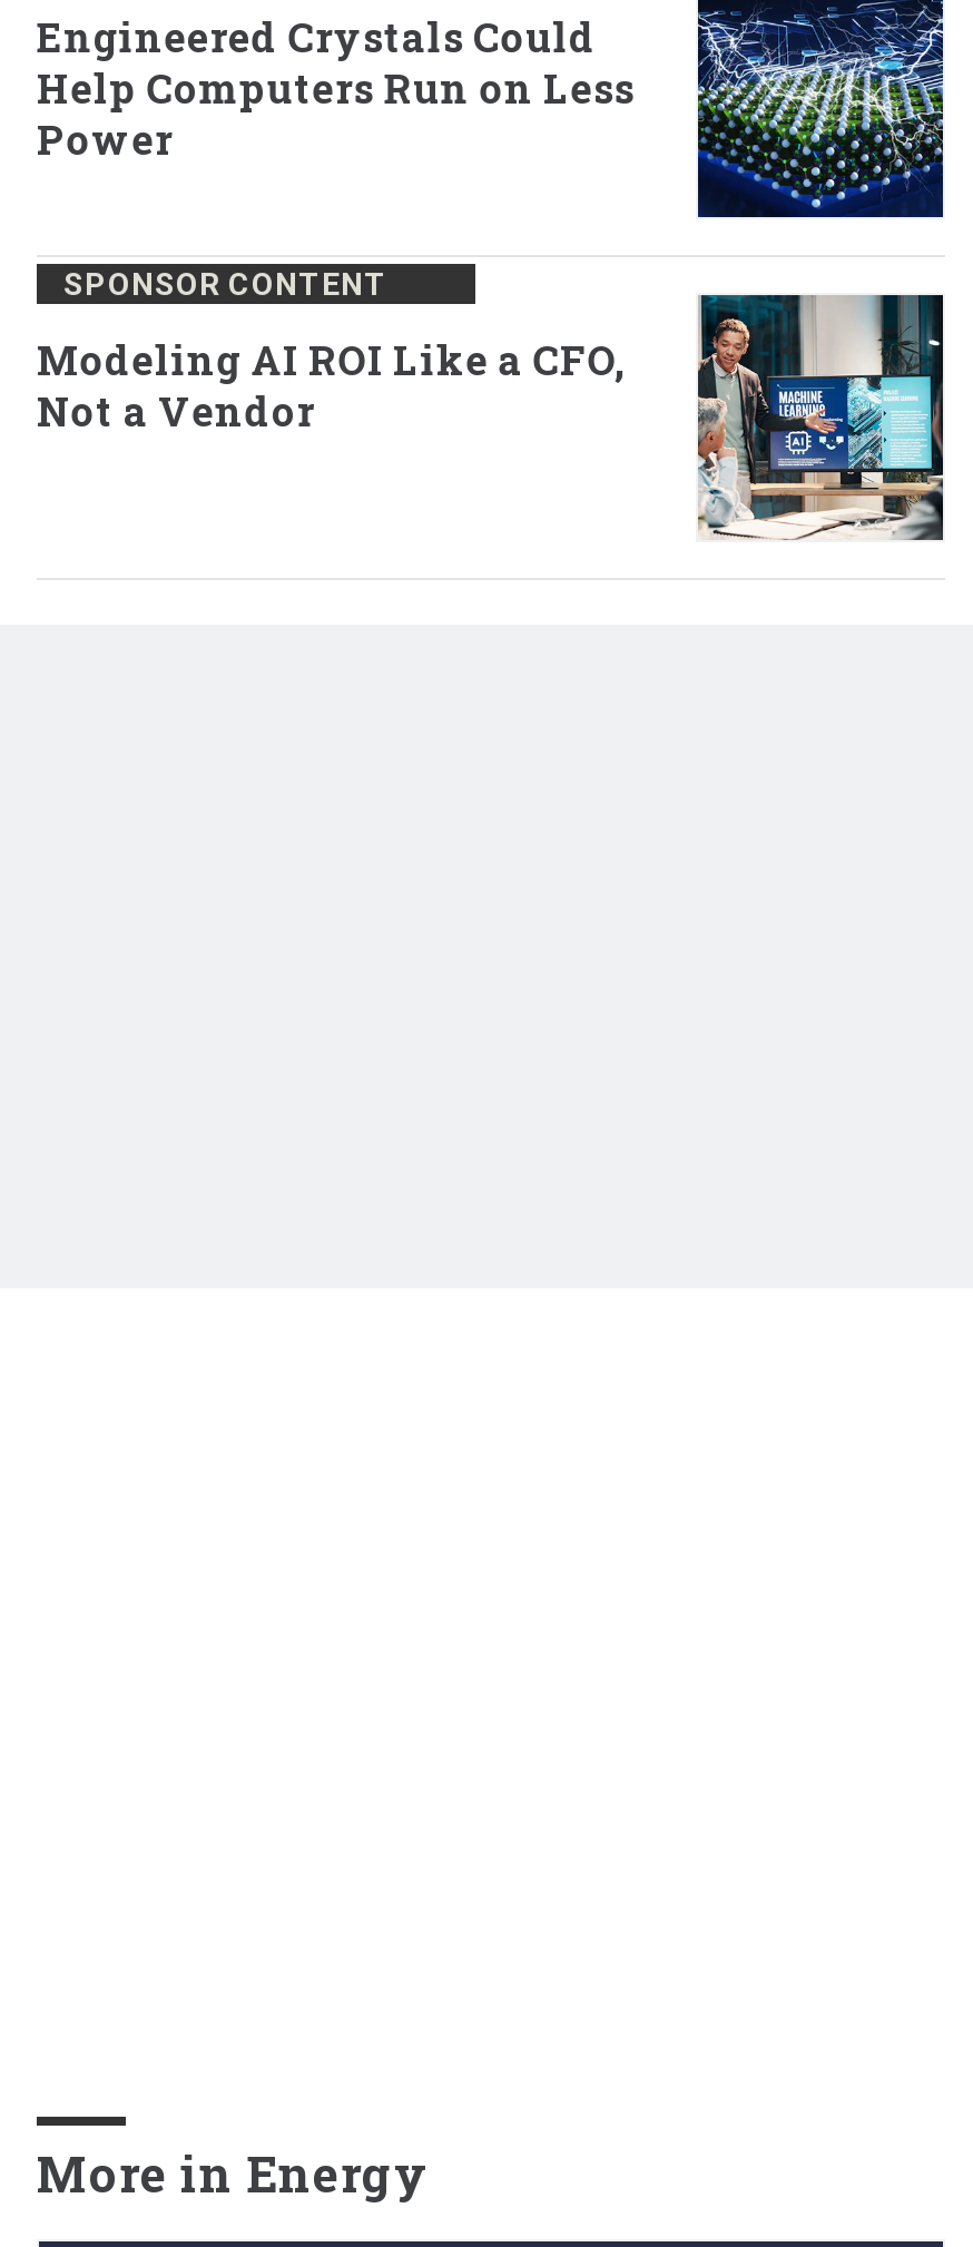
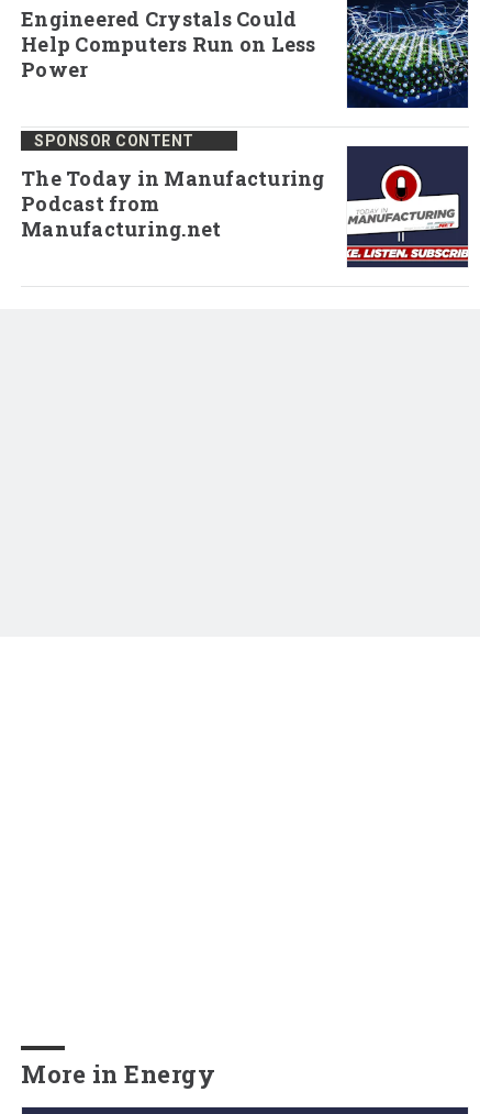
[37,292,945,541] [image] | Modeling AI ROI Like a CFO, | Not a Vendor -> [21,145,469,268] [image] | The Today in Manufacturing | Podcast from | Manufacturing.net

